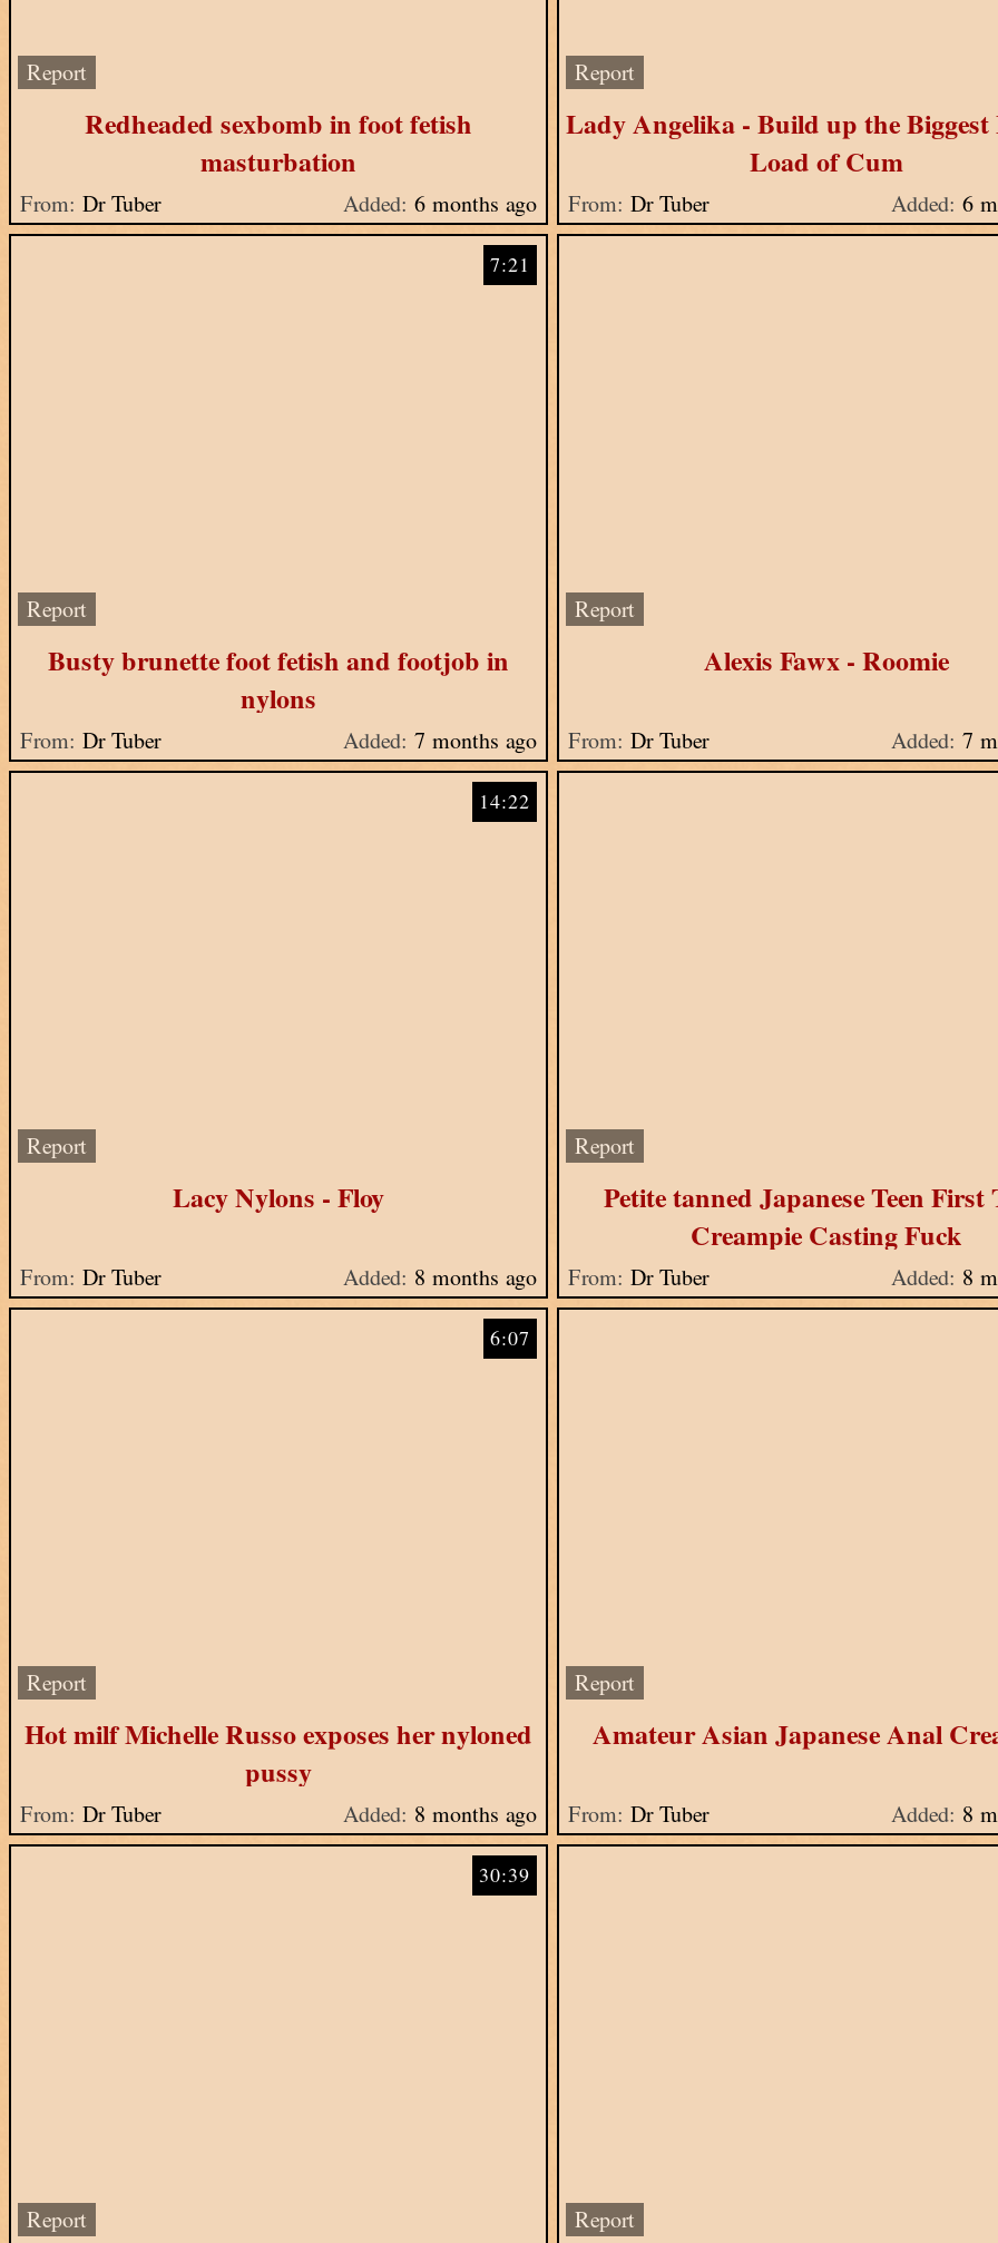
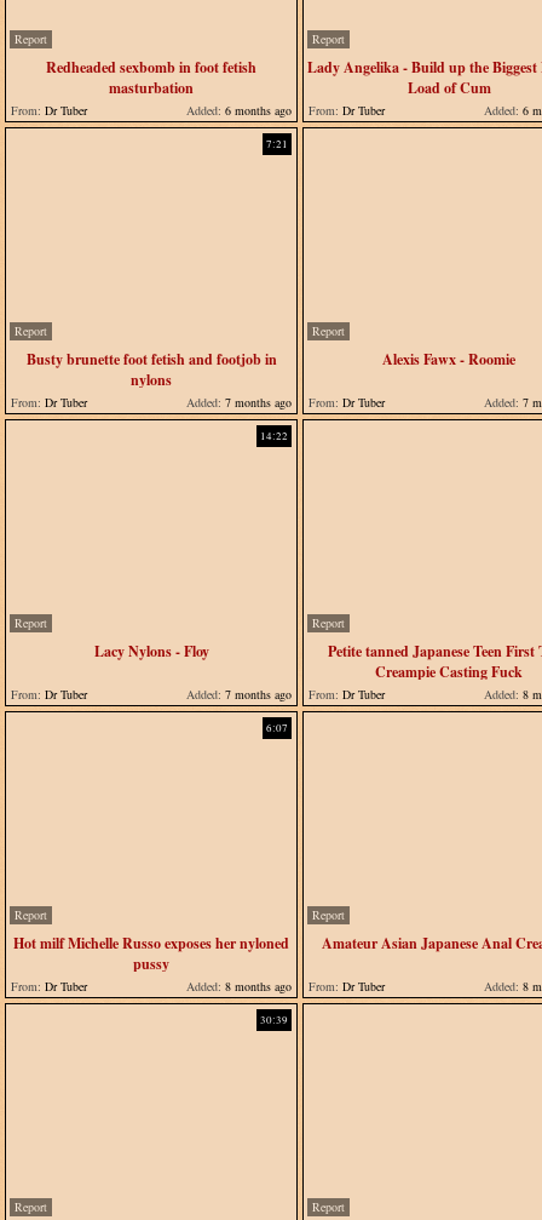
[343,1261,537,1292] Added: 8 months ago -> [186,686,292,703] Added: 7 months ago

